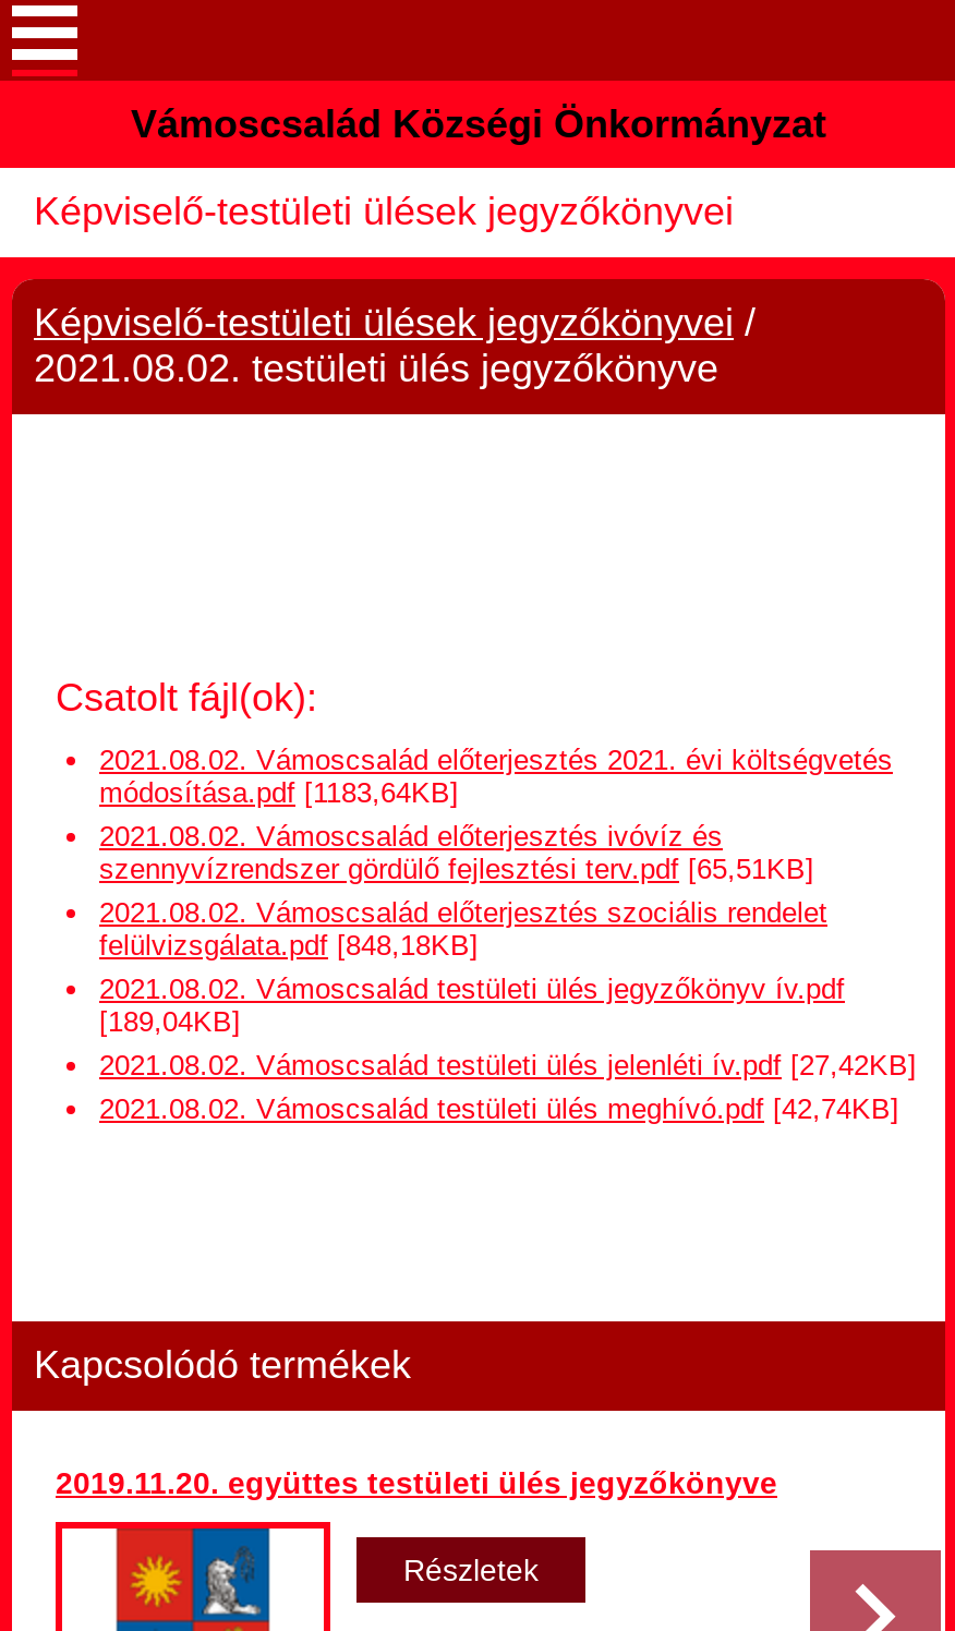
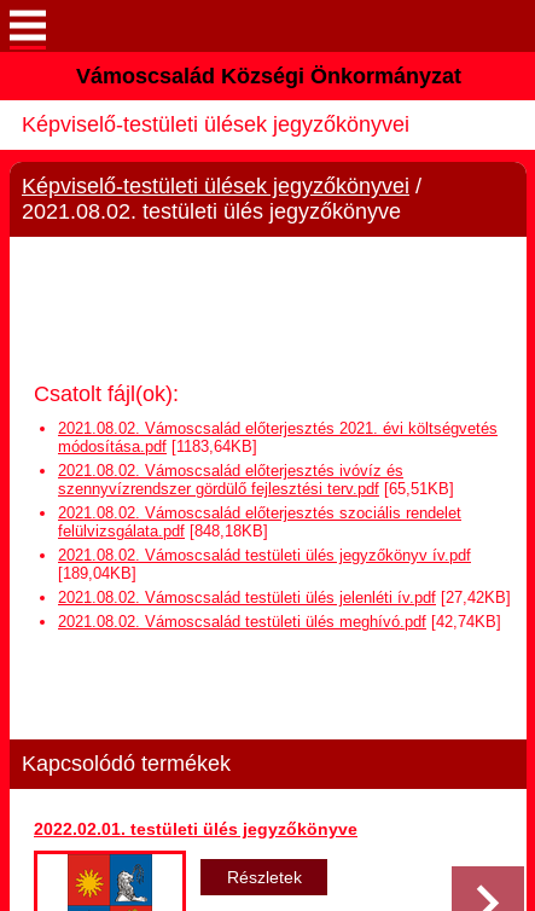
[56,1465,777,1500] 2019.11.20. együttes testületi ülés jegyzőkönyve -> [34,819,357,839] 2022.02.01. testületi ülés jegyzőkönyve

